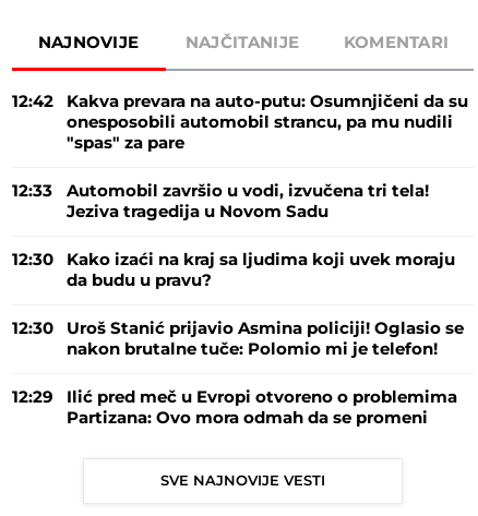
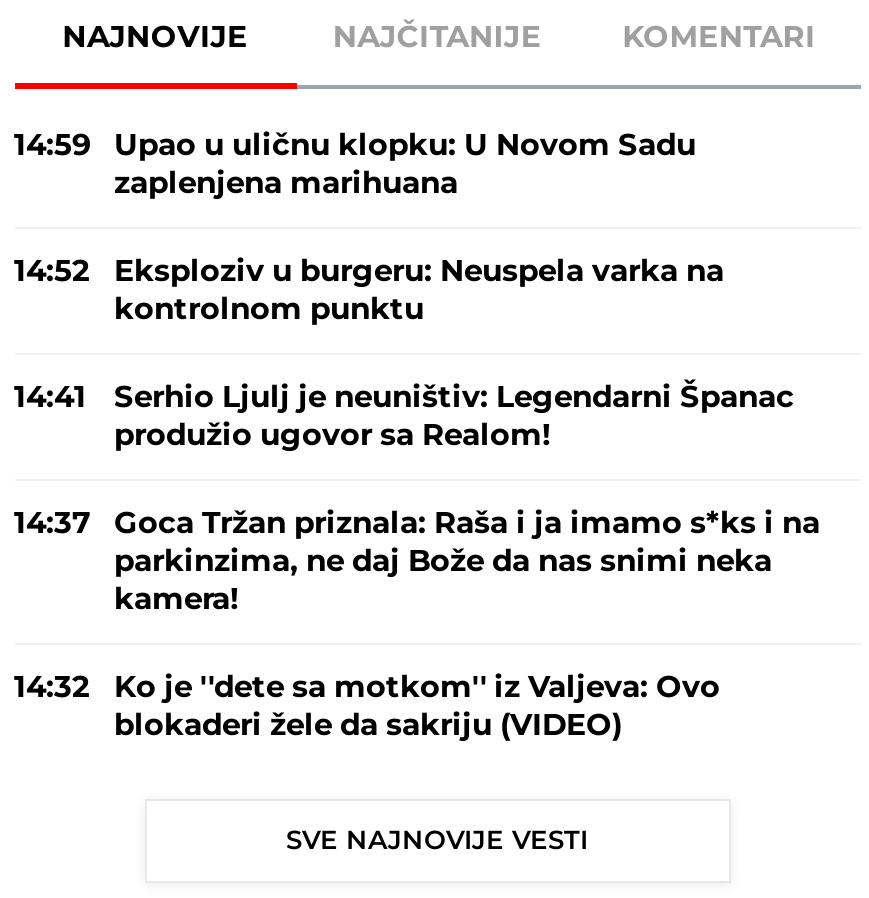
[11,90,53,115] 12:42 -> [14,124,92,170] 14:59
[66,90,468,156] Kakva prevara na auto-putu: Osumnjičeni da su | onesposobili automobil strancu, pa mu nudili | "spas" za pare -> [114,124,696,208] Upao u uličnu klopku: U Novom Sadu | zaplenjena marihuana
[11,179,52,204] 12:33 -> [14,250,90,296] 14:52
[66,179,428,225] Automobil završio u vodi, izvučena tri tela! | Jeziva tragedija u Novom Sadu -> [114,250,724,334] Eksploziv u burgeru: Neuspela varka na | kontrolnom punktu
[11,248,53,273] 12:30 -> [14,376,86,422] 14:41
[66,248,455,294] Kako izaći na kraj sa ljudima koji uvek moraju | da budu u pravu? -> [114,376,794,460] Serhio Ljulj je neuništiv: Legendarni Španac | produžio ugovor sa Realom!
[11,317,53,342] 12:30 -> [14,502,90,548] 14:37
[66,317,463,363] Uroš Stanić prijavio Asmina policiji! Oglasio se | nakon brutalne tuče: Polomio mi je telefon! -> [114,502,820,624] Goca Tržan priznala: Raša i ja imamo s*ks i na | parkinzima, ne daj Bože da nas snimi neka | kamera!
[11,386,53,411] 12:29 -> [14,666,90,712] 14:32
[66,386,457,431] Ilić pred meč u Evropi otvoreno o problemima | Partizana: Ovo mora odmah da se promeni -> [114,666,720,750] Ko je ''dete sa motkom'' iz Valjeva: Ovo | blokaderi žele da sakriju (VIDEO)

